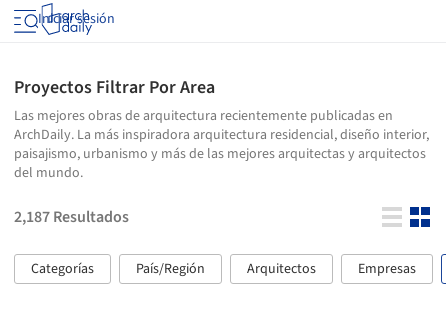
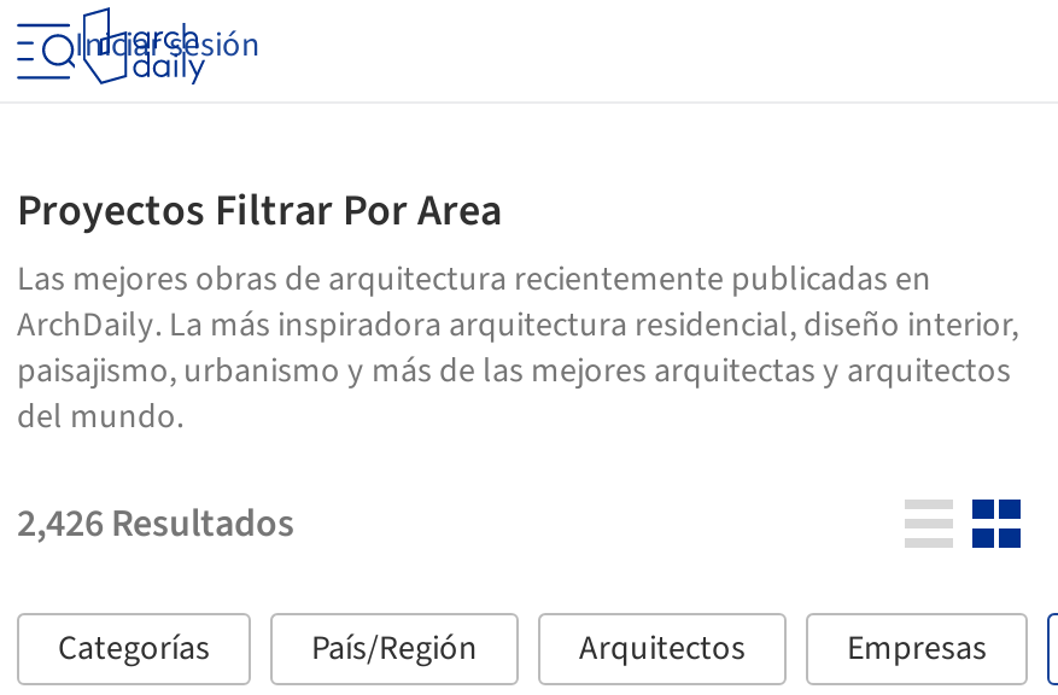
[14,206,129,228] 2,187 Resultados -> [17,497,294,550] 2,426 Resultados

